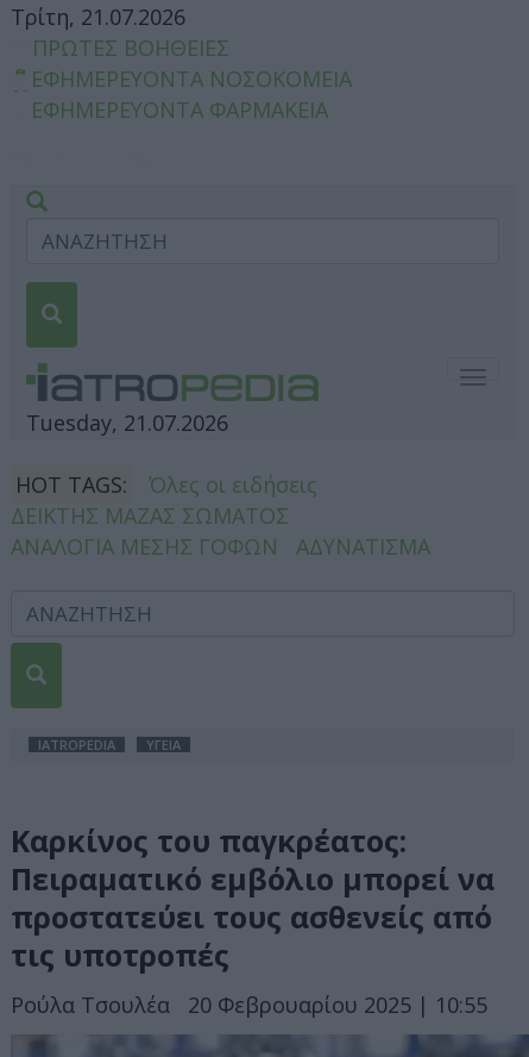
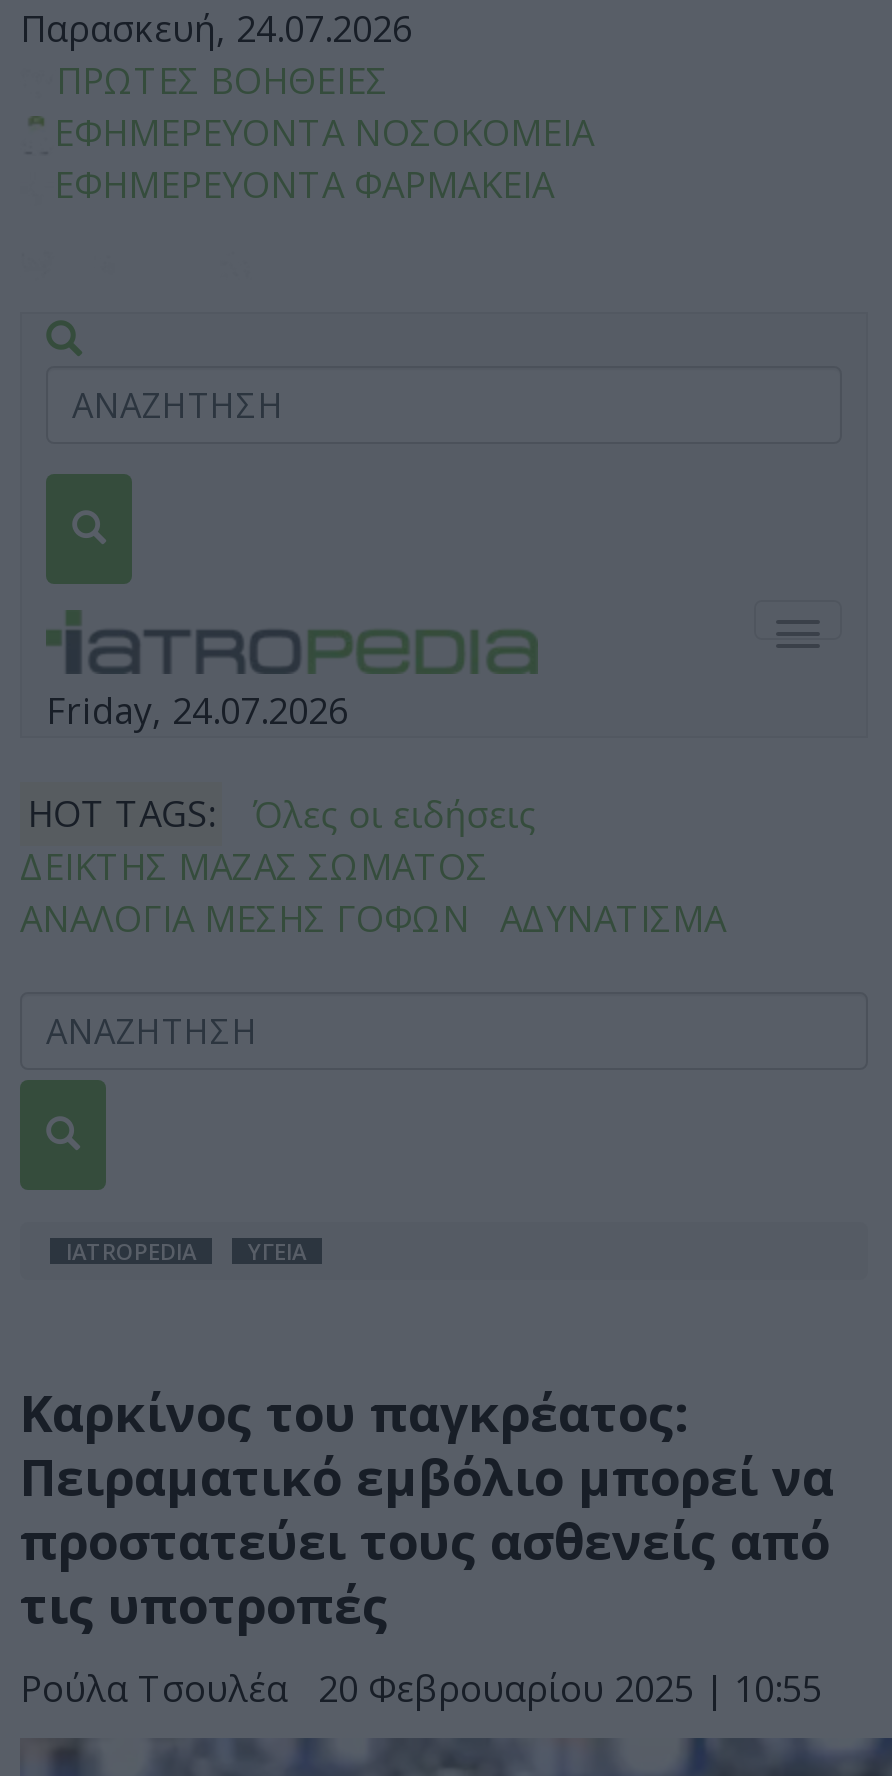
[11,2,185,31] Τρίτη, 21.07.2026 -> [20,4,412,52] Παρασκευή, 24.07.2026
[26,408,228,437] Tuesday, 21.07.2026 -> [46,686,348,734] Friday, 24.07.2026

